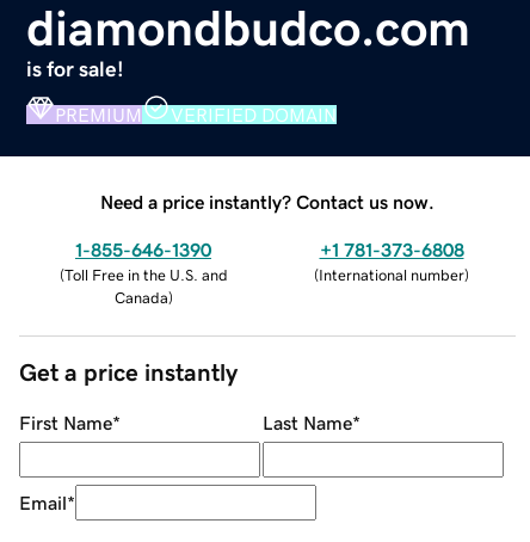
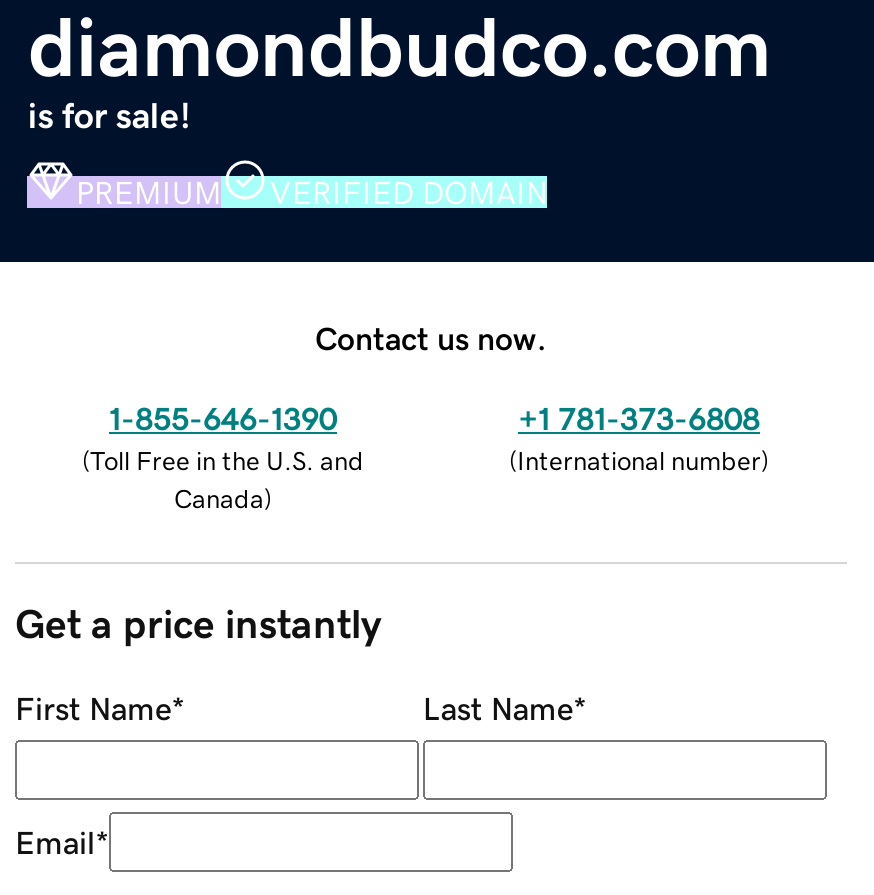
[100,192,435,211] Need a price instantly? Contact us now. -> [315,321,547,353] Contact us now.

